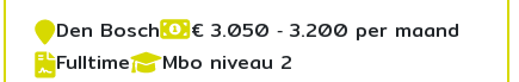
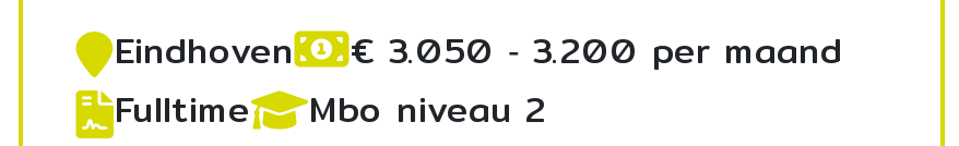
[56,15,160,45] Den Bosch -> [115,24,294,78] Eindhoven

